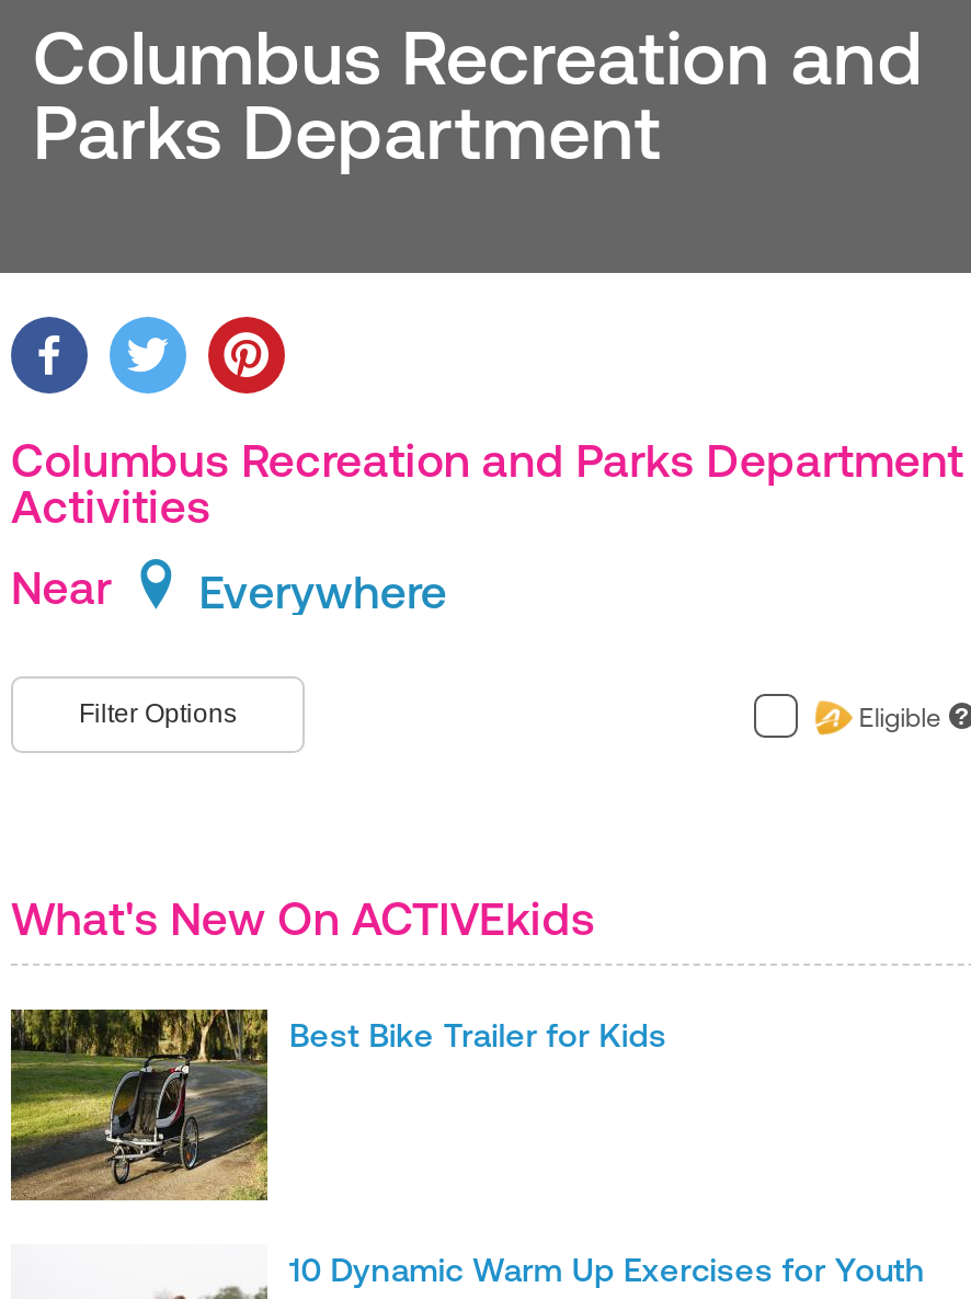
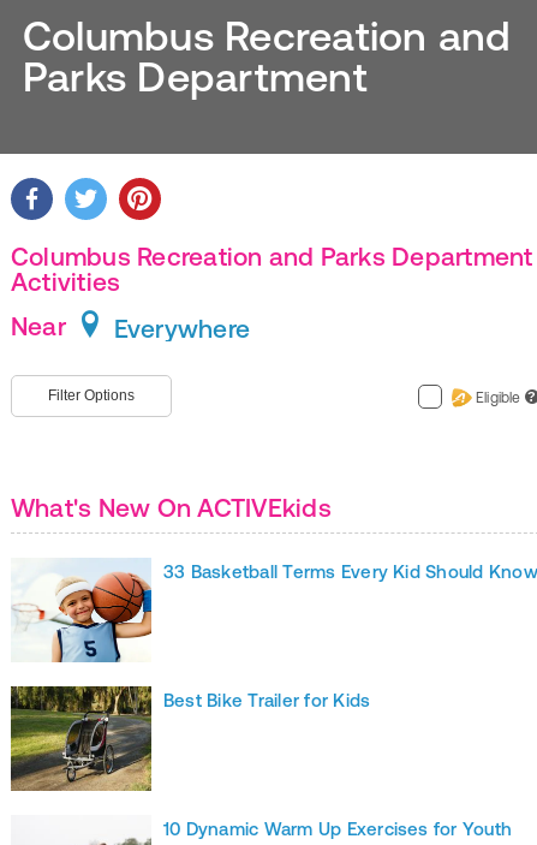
none -> [11,558,537,663] [image] | 33 Basketball Terms Every Kid Should Know

